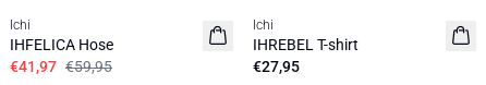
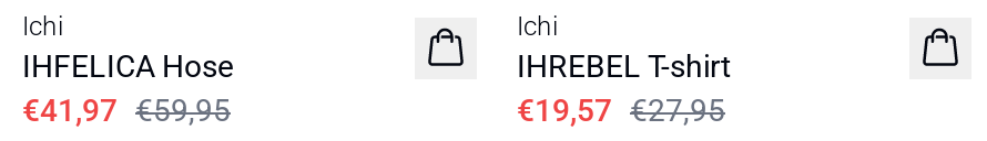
[253,58,300,75] €27,95 -> [517,93,725,128] €19,57 €27,95

